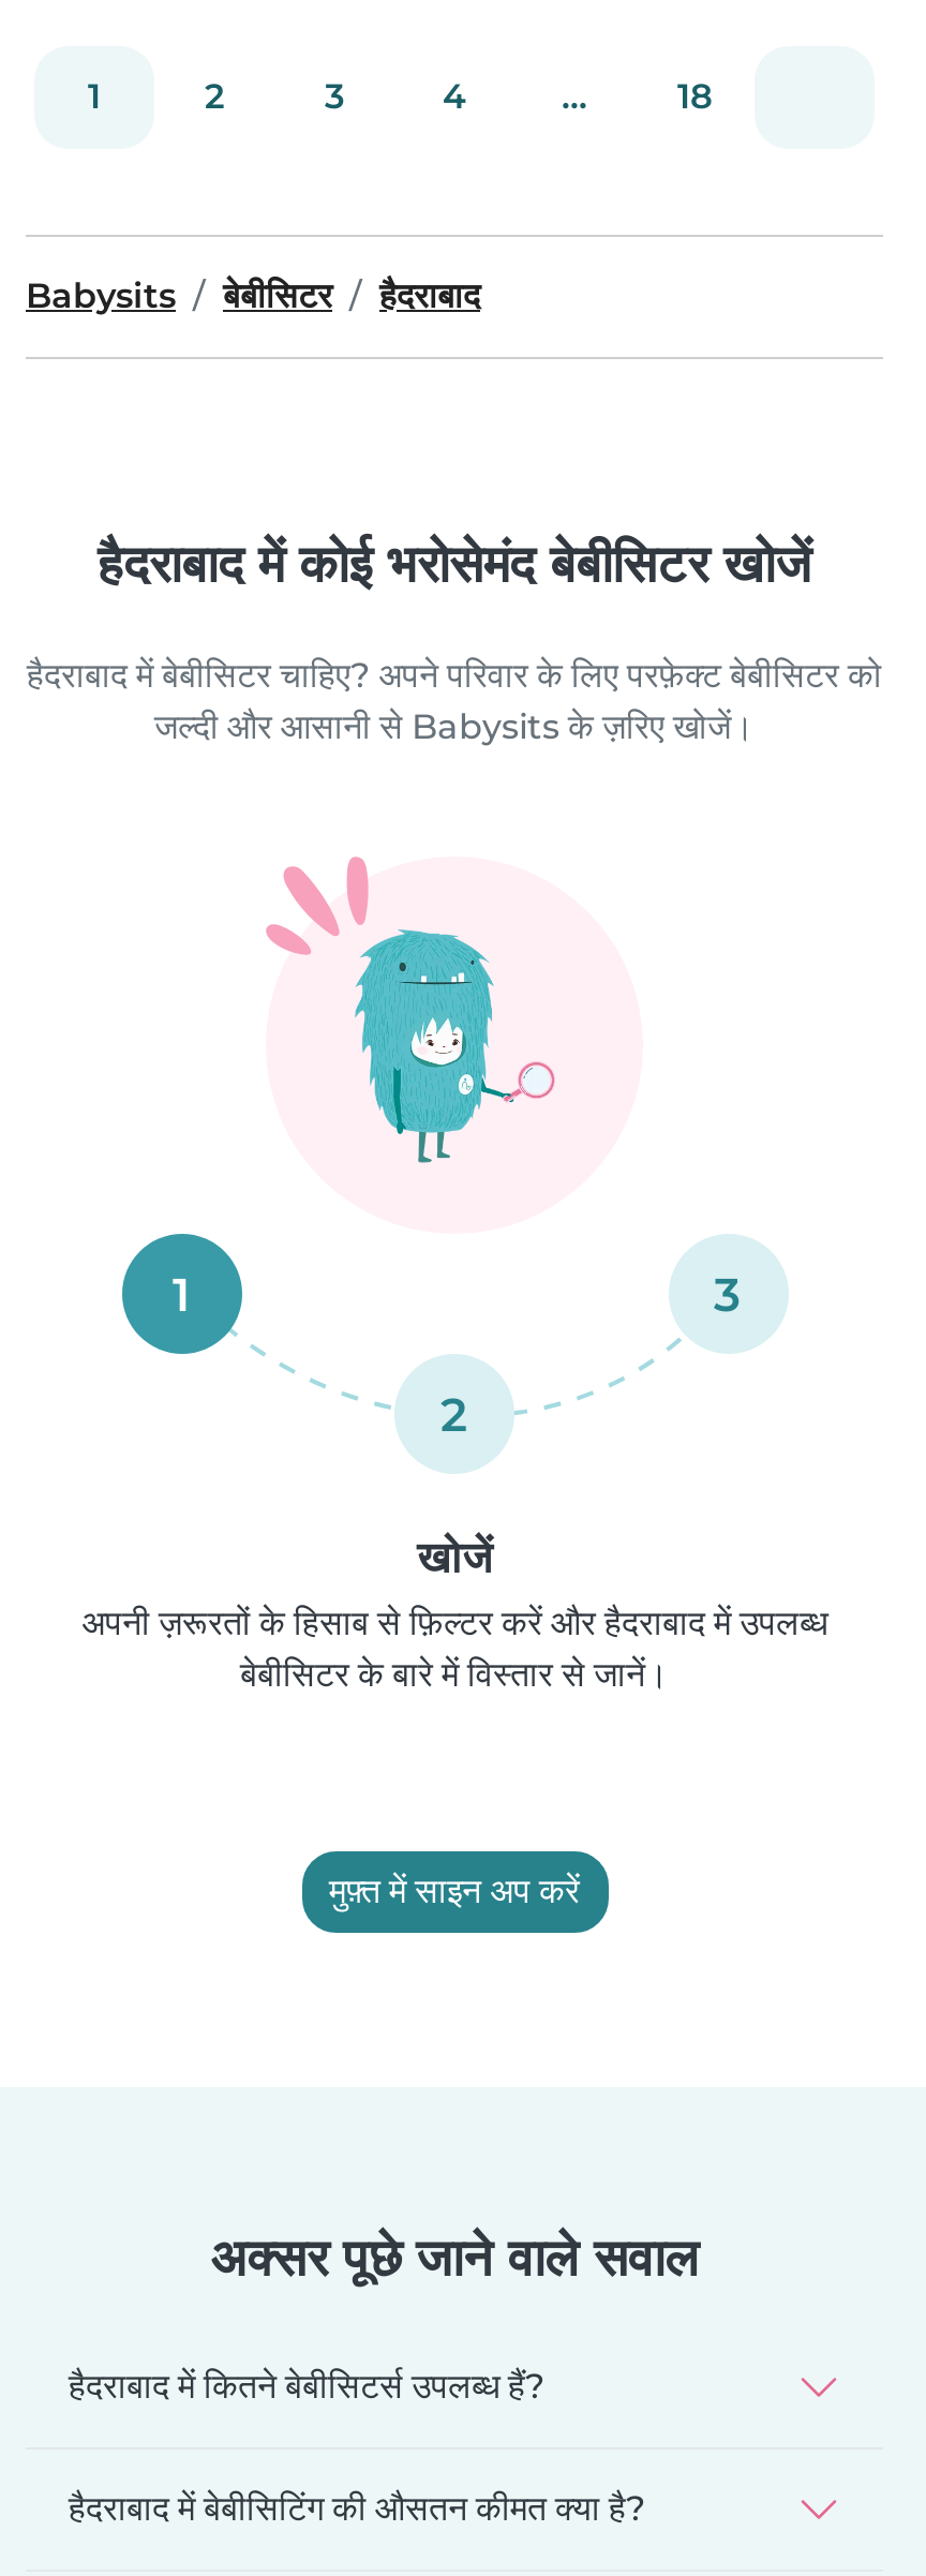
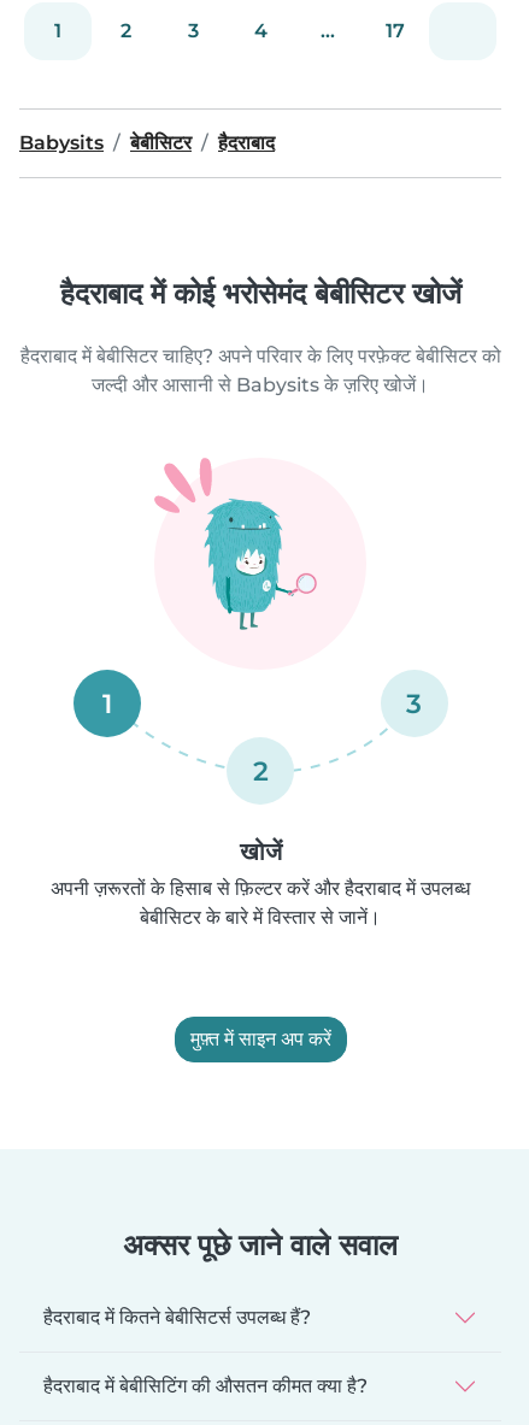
[677,76,712,117] 18 -> [386,19,405,42] 17

